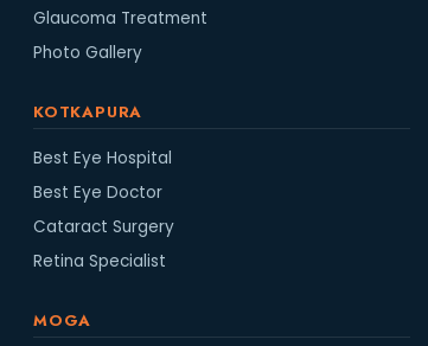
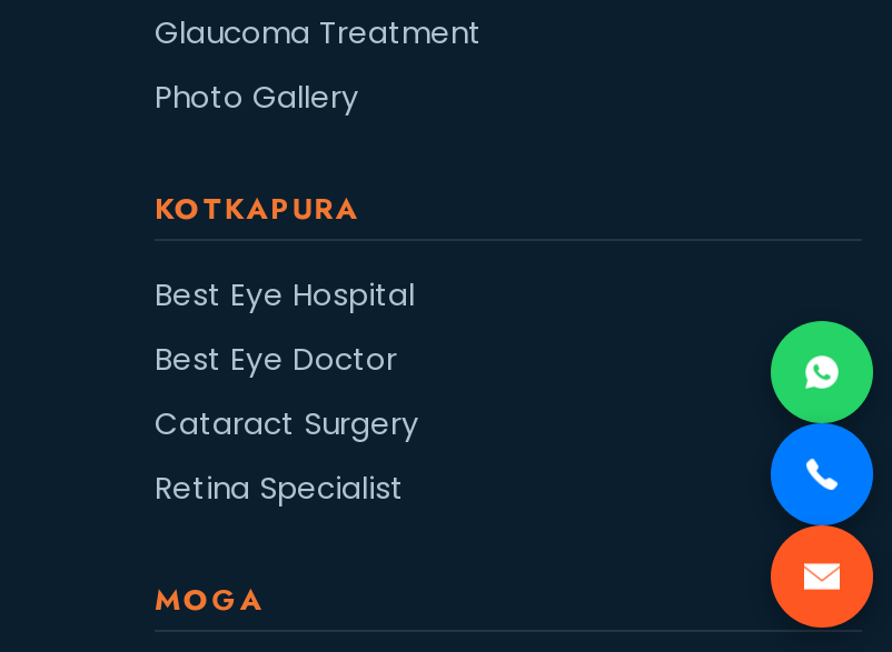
none -> [769,319,875,630] [image]

